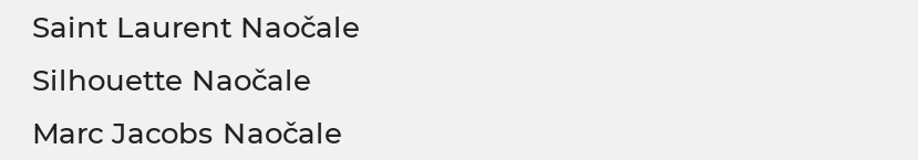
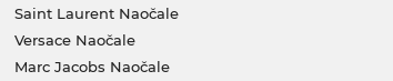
[32,63,311,98] Silhouette Naočale -> [14,32,135,49] Versace Naočale

